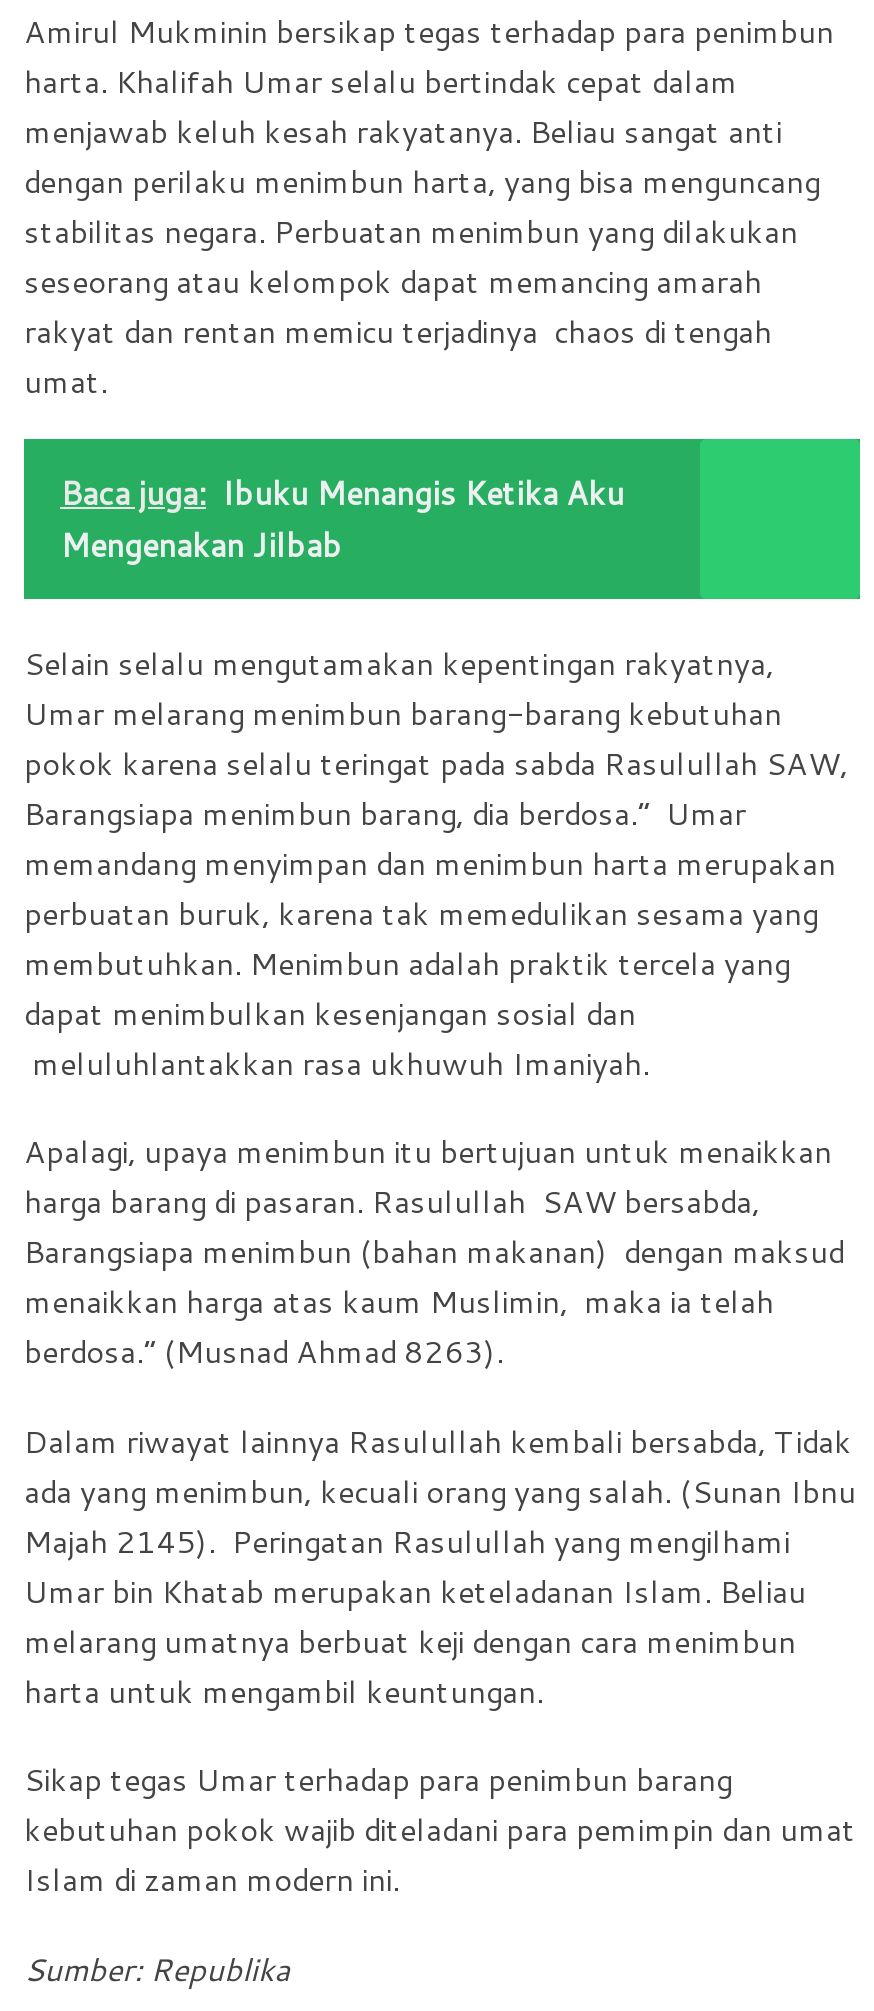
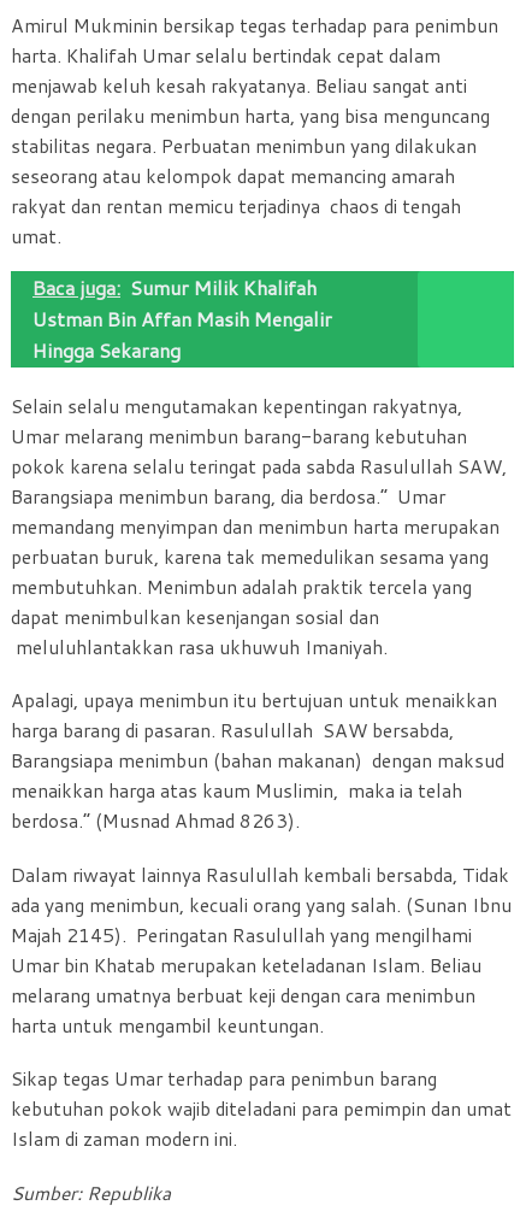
[60,470,624,568] Baca juga: Ibuku Menangis Ketika Aku | Mengenakan Jilbab -> [32,274,332,364] Baca juga: Sumur Milik Khalifah | Ustman Bin Affan Masih Mengalir | Hingga Sekarang

